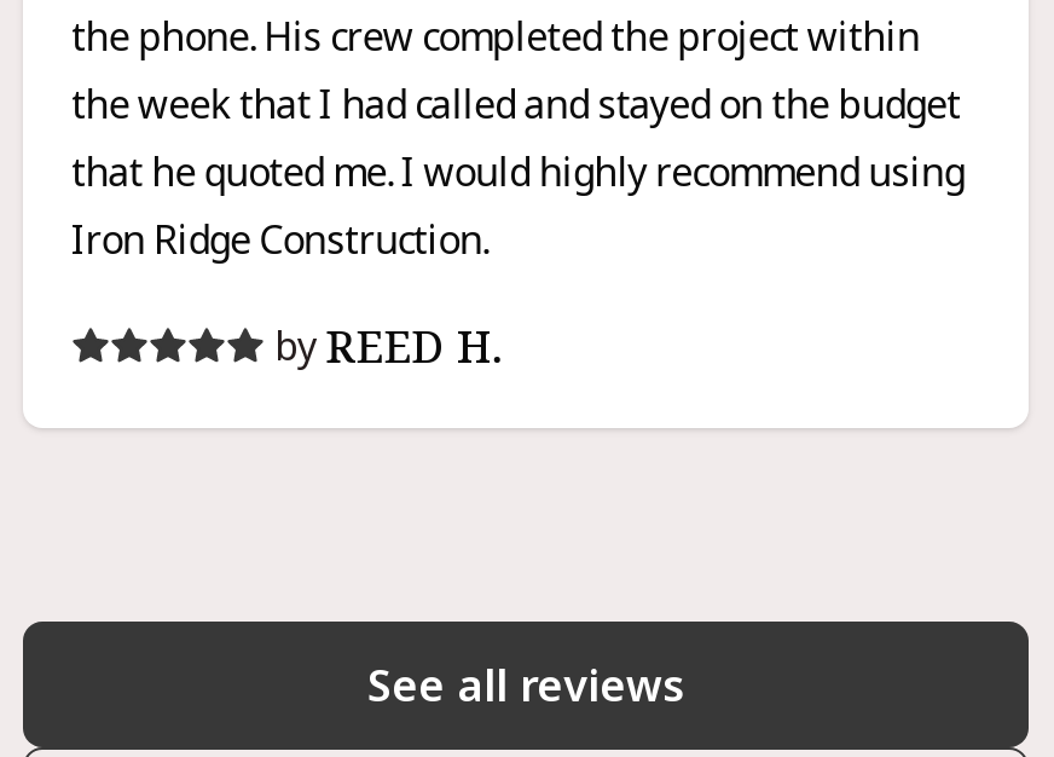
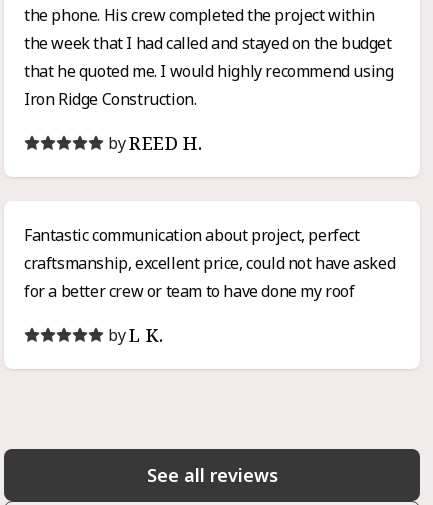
none -> [24,224,395,347] Fantastic communication about project, perfect | craftsmanship, excellent price, could not have asked | for a better crew or team to have done my roof | by L K.

